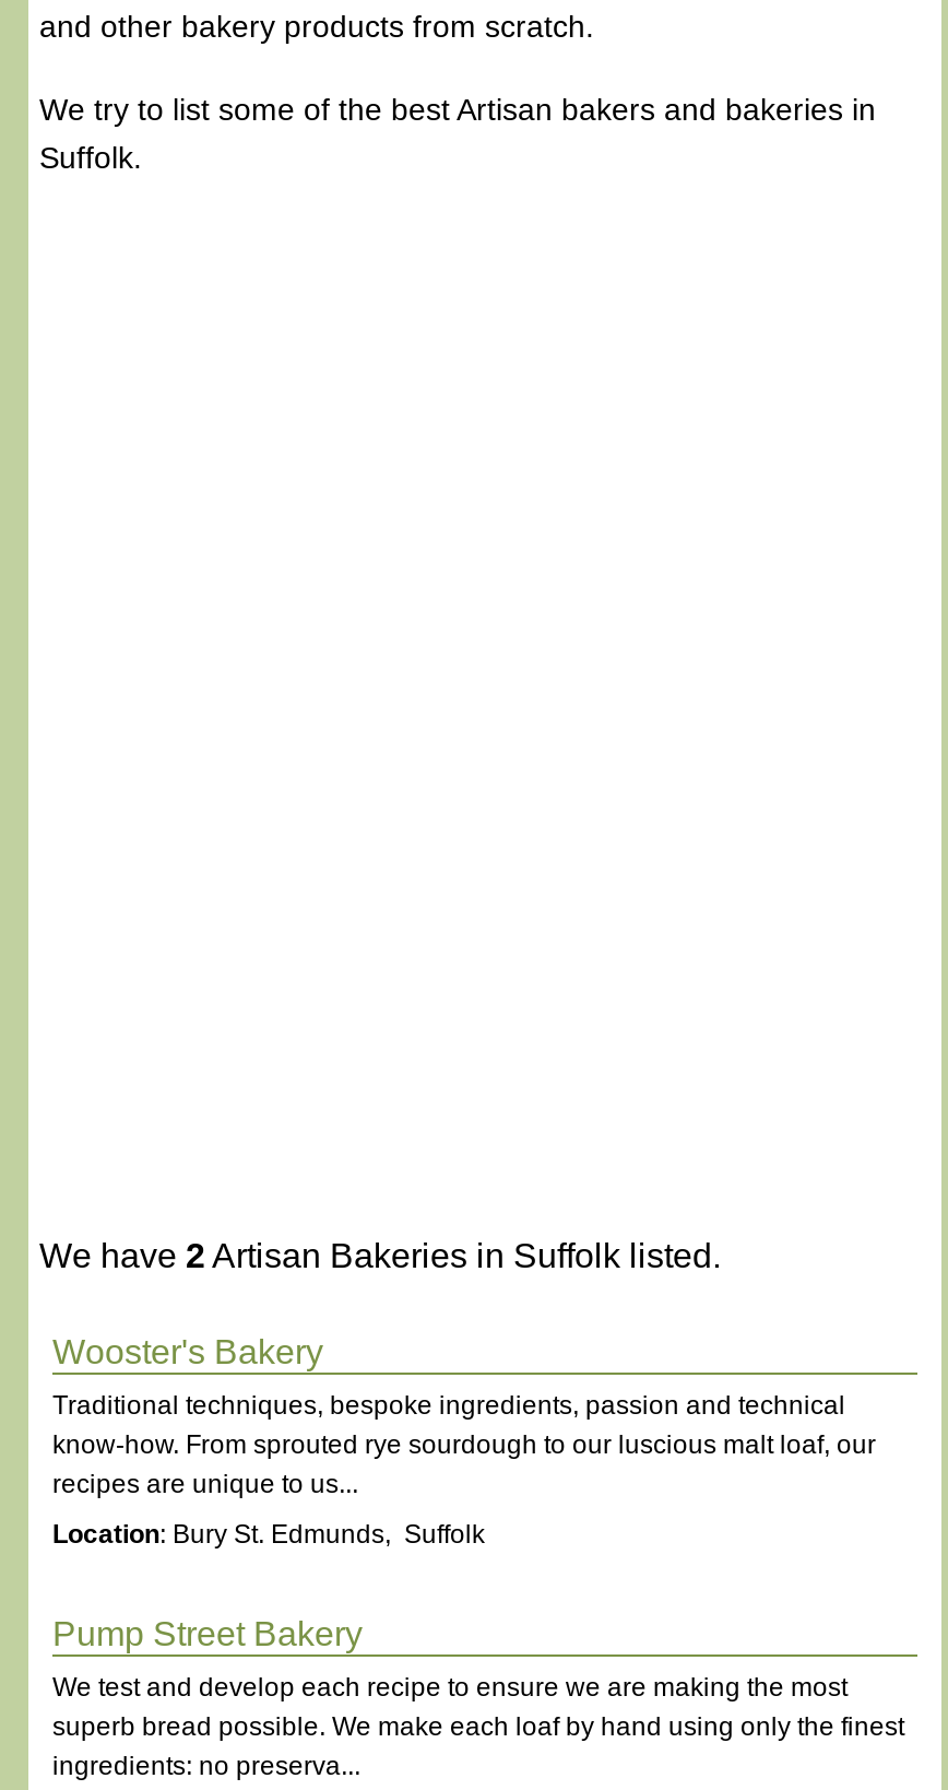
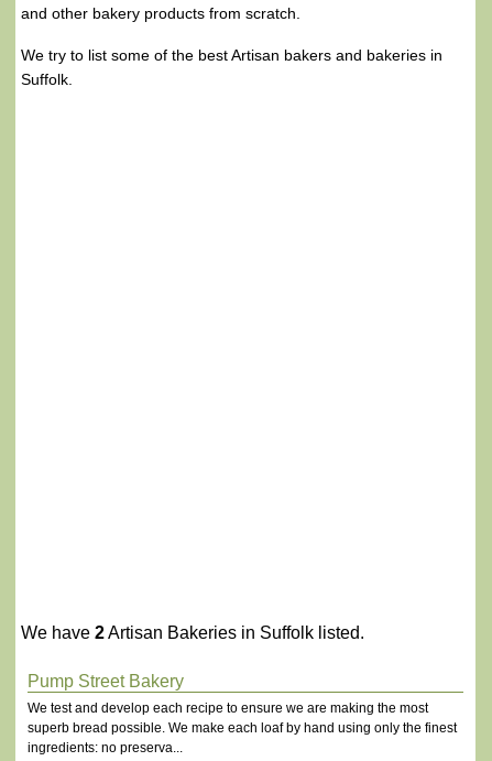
[52,1333,876,1549] Wooster's Bakery | Traditional techniques, bespoke ingredients, passion and technical | know-how. From sprouted rye sourdough to our luscious malt loaf, our | recipes are unique to us... | Location: Bury St. Edmunds, Suffolk -> none

